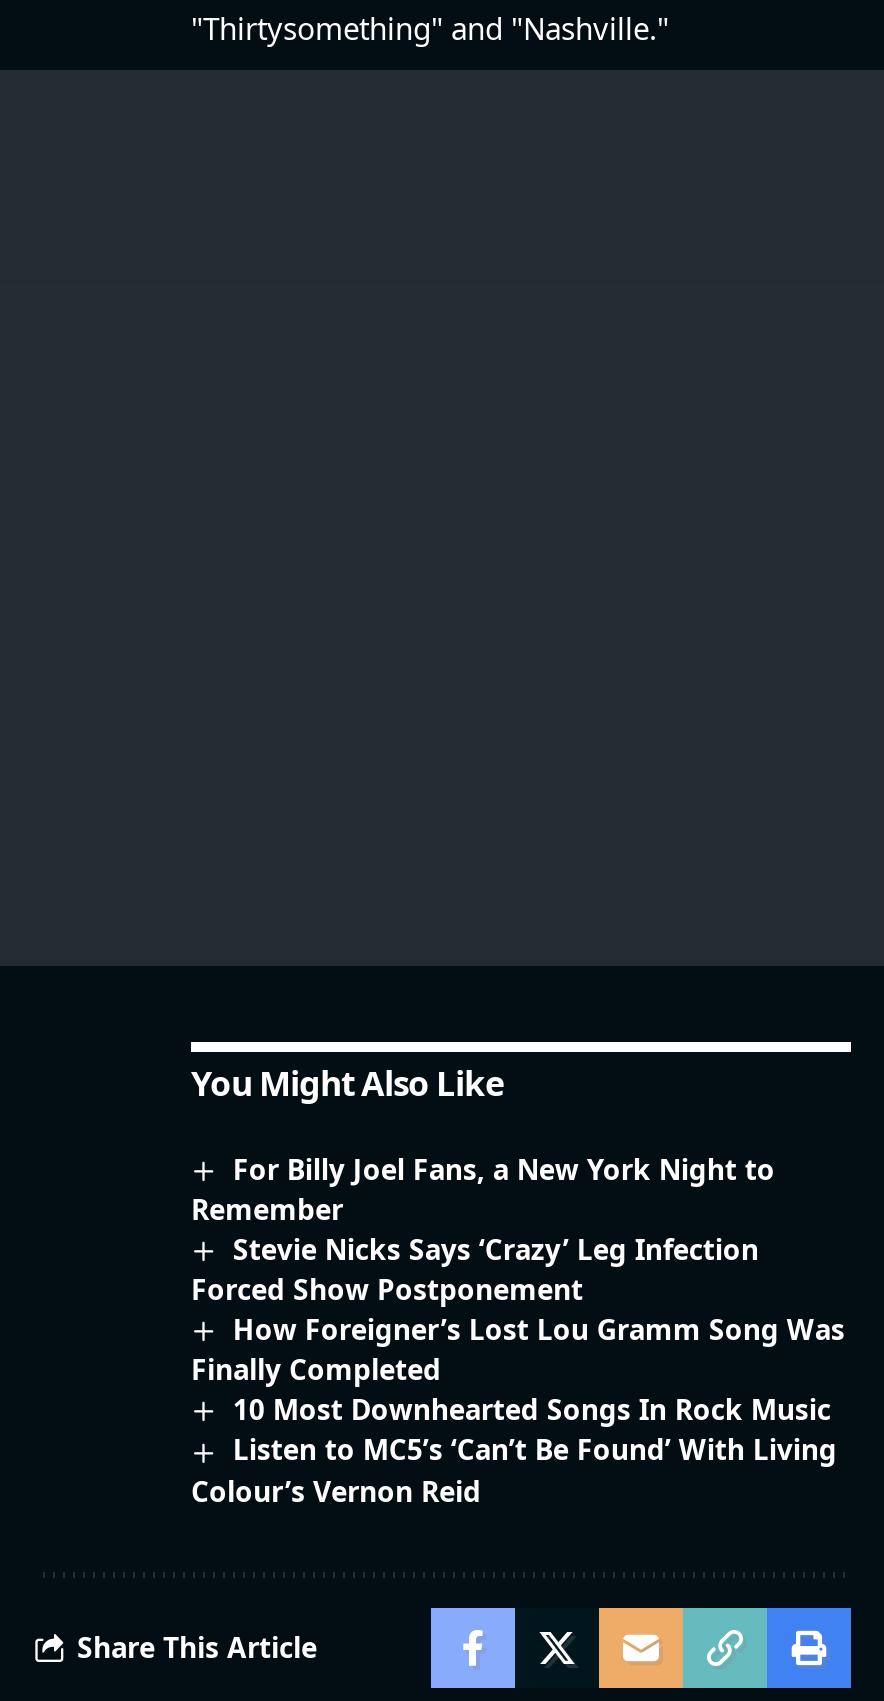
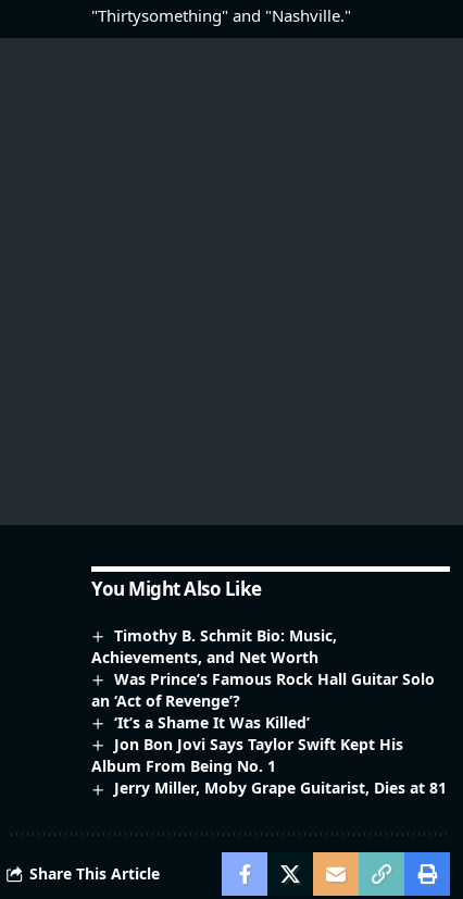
[191,1149,845,1509] For Billy Joel Fans, a New York Night to | Remember | Stevie Nicks Says ‘Crazy’ Leg Infection | Forced Show Postponement | How Foreigner’s Lost Lou Gramm Song Was | Finally Completed | 10 Most Downhearted Songs In Rock Music | Listen to MC5’s ‘Can’t Be Found’ With Living | Colour’s Vernon Reid -> [91,625,447,798] Timothy B. Schmit Bio: Music, | Achievements, and Net Worth | Was Prince’s Famous Rock Hall Guitar Solo | an ‘Act of Revenge’? | ‘It’s a Shame It Was Killed’ | Jon Bon Jovi Says Taylor Swift Kept His | Album From Being No. 1 | Jerry Miller, Moby Grape Guitarist, Dies at 81

